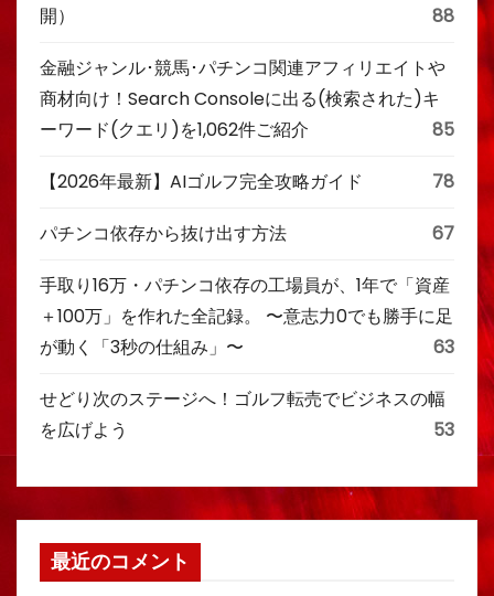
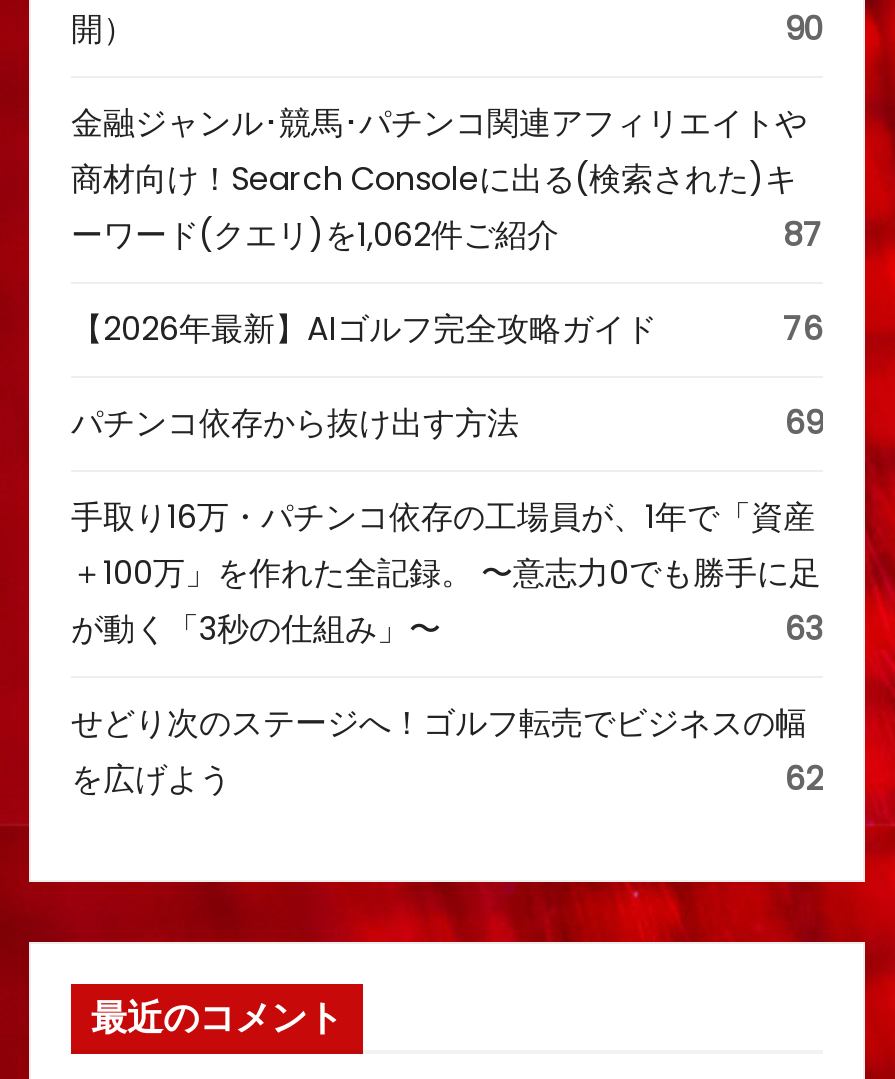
[432,3,454,29] 88 -> [785,6,823,52] 90
[432,117,454,142] 85 -> [783,212,823,258] 87
[432,169,454,194] 78 -> [783,306,823,352] 76
[432,221,454,246] 67 -> [785,400,823,446] 69
[433,417,454,443] 53 -> [785,756,823,802] 62

